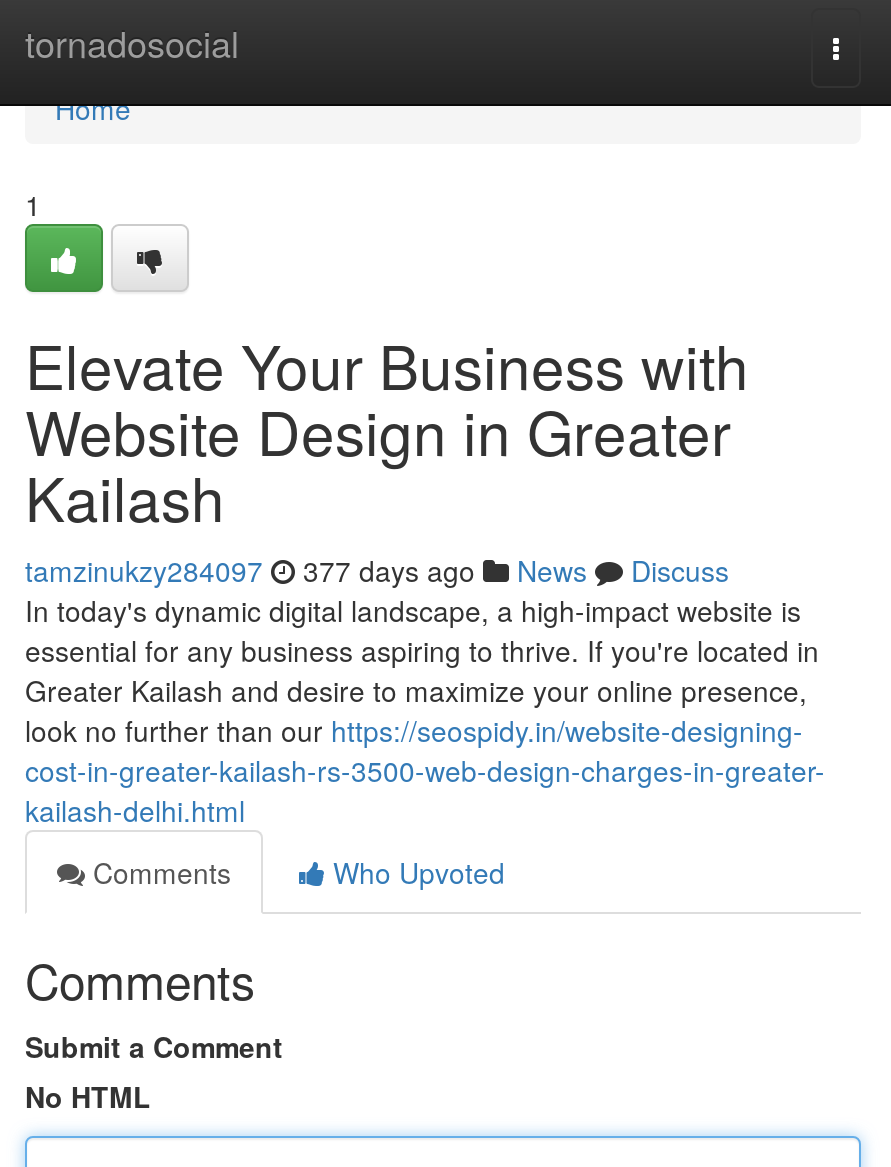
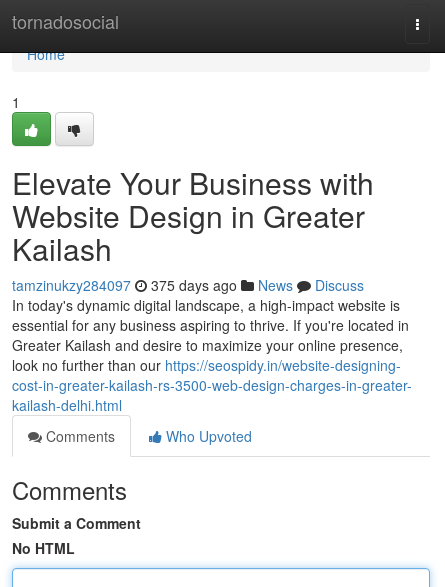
[25,550,729,590] tamzinukzy284097 377 days ago News Discuss -> [12,275,364,295] tamzinukzy284097 375 days ago News Discuss

